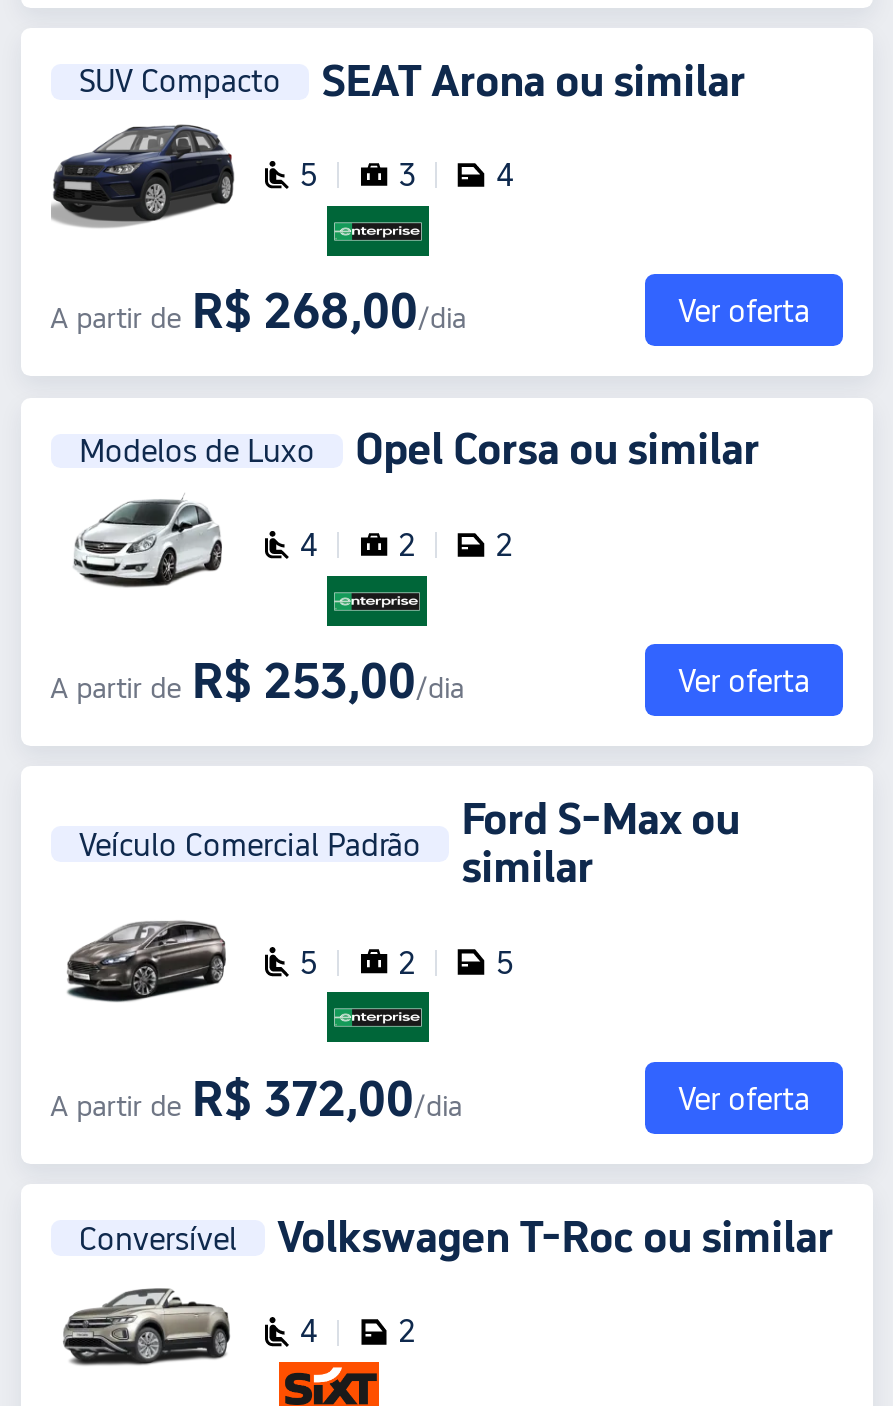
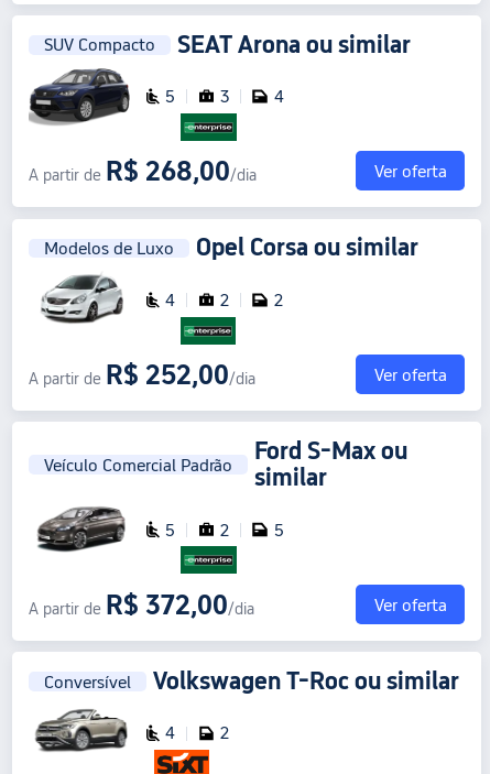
[50,651,464,709] A partir de R$ 253,00/dia -> [28,359,256,391] A partir de R$ 252,00/dia

